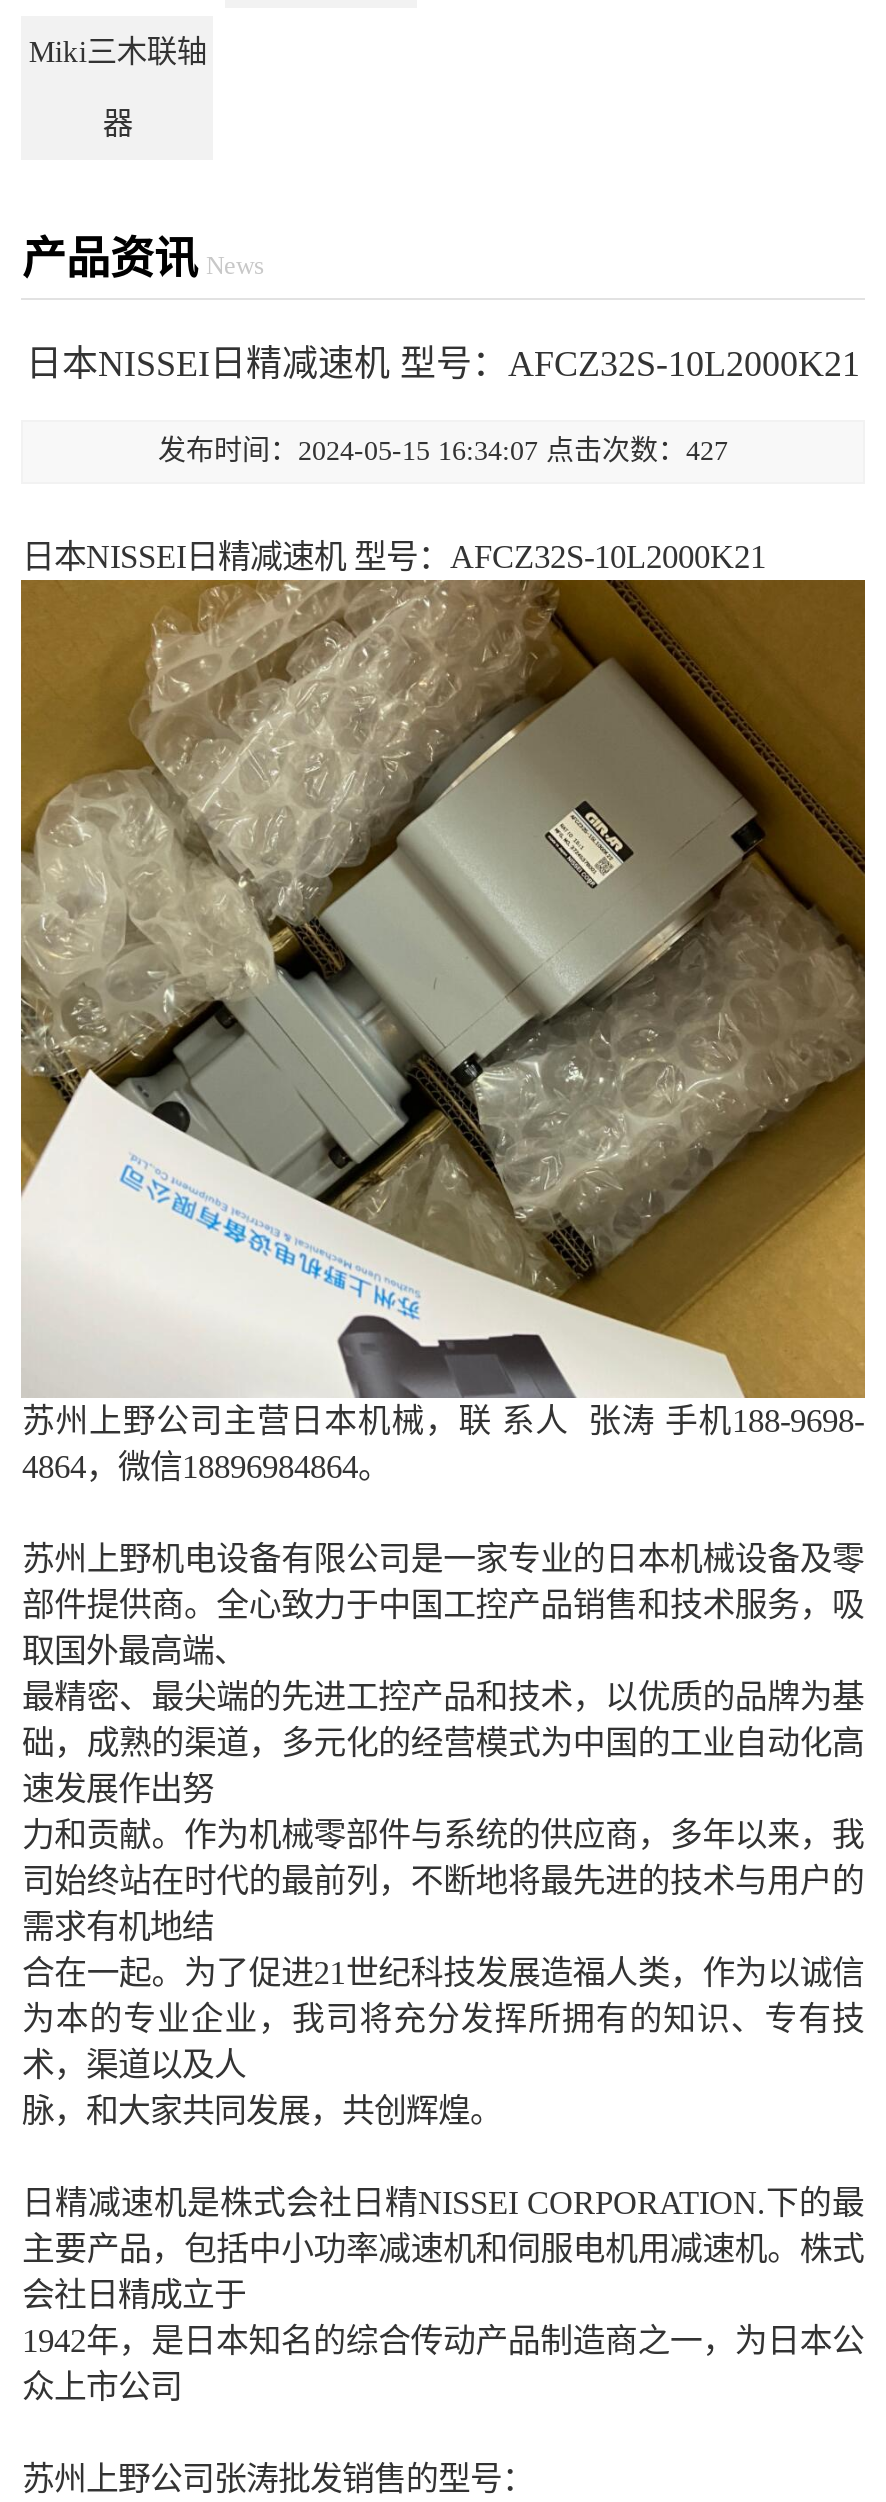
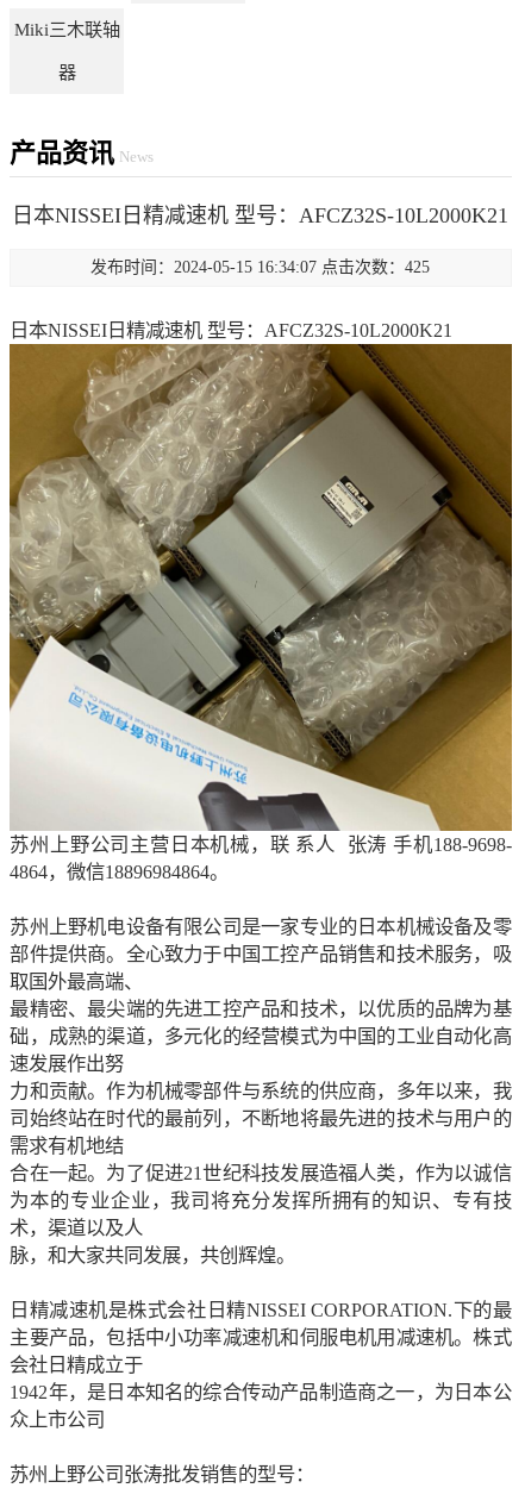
[158,435,728,465] 发布时间：2024-05-15 16:34:07 点击次数：427 -> [91,258,430,276] 发布时间：2024-05-15 16:34:07 点击次数：425

